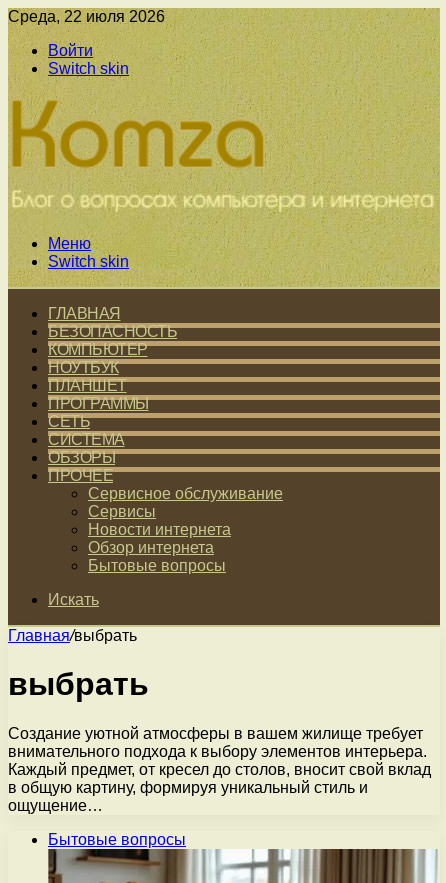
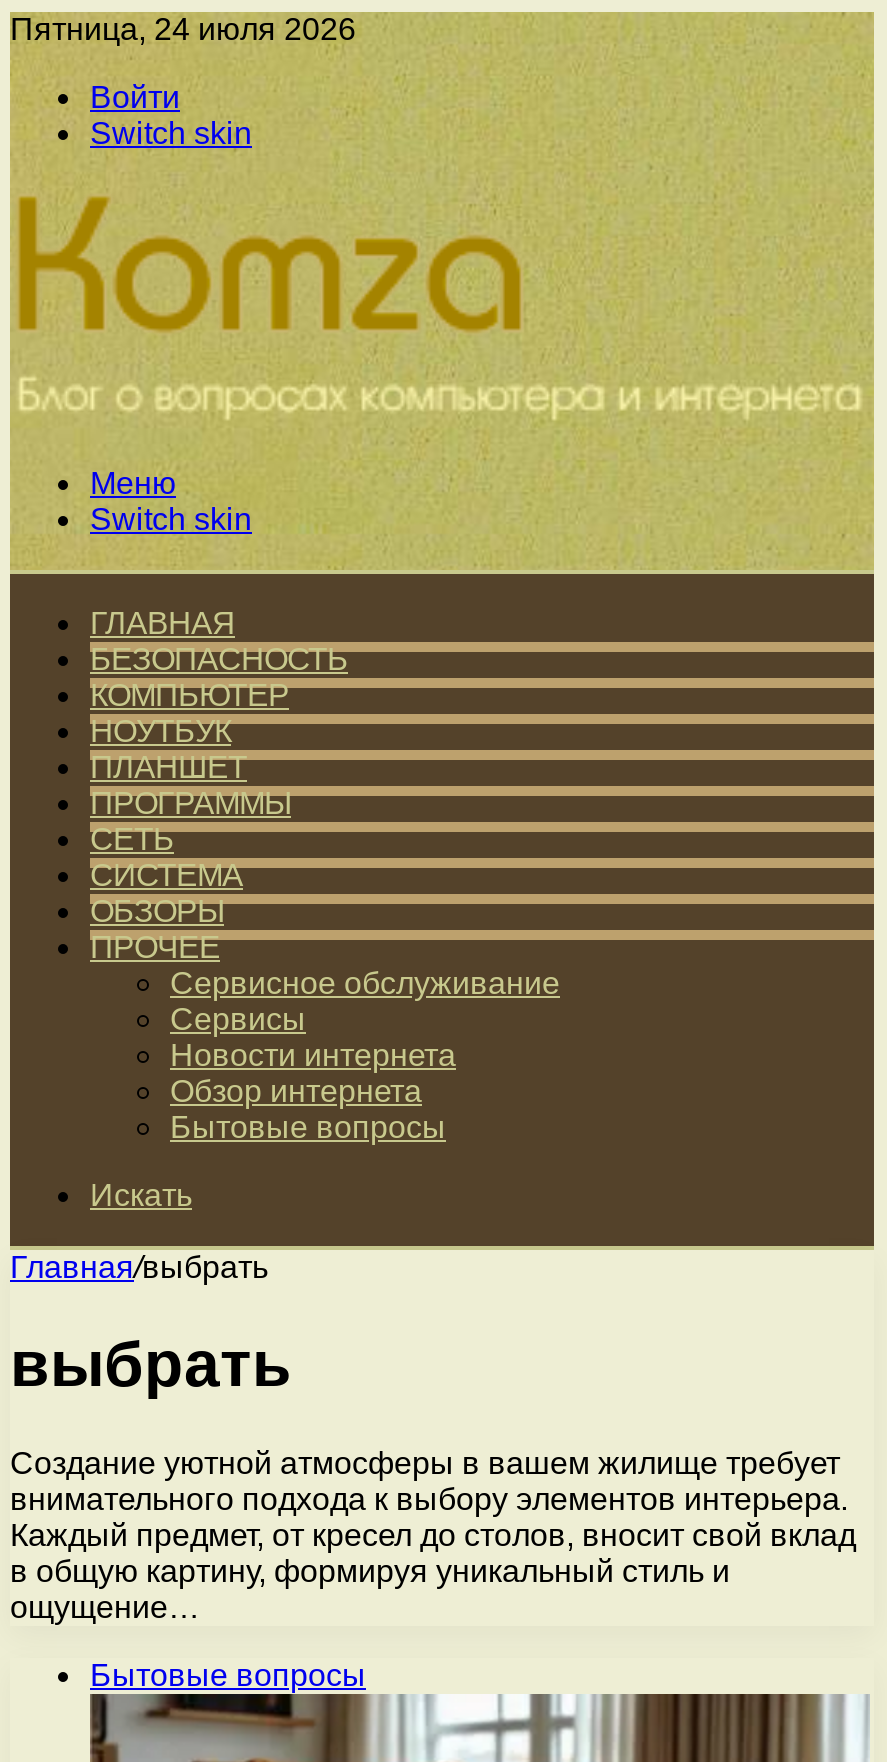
[8,8,165,25] Среда, 22 июля 2026 -> [10,12,356,46] Пятница, 24 июля 2026

